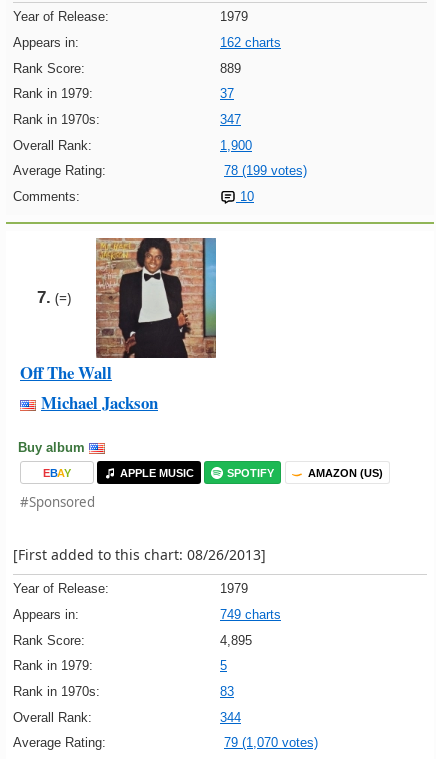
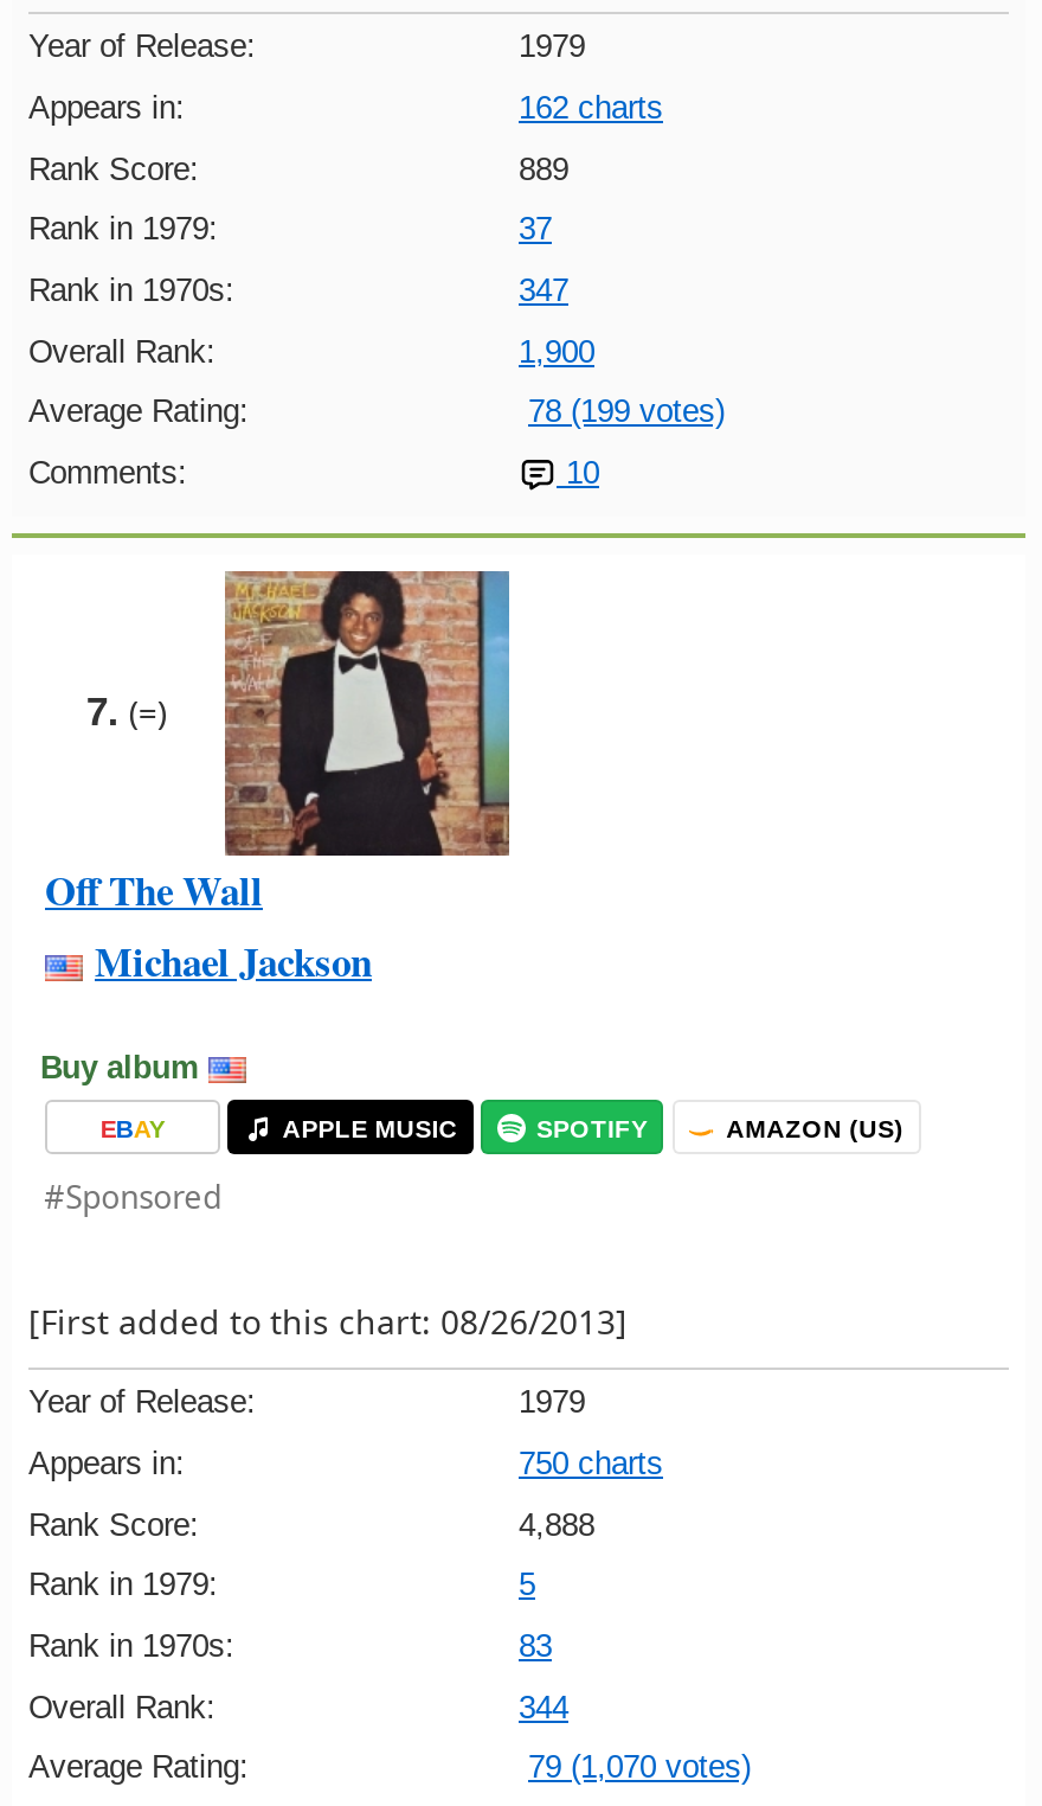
[220,607,281,622] 749 charts -> [519,1446,663,1481] 750 charts
[220,633,252,648] 4,895 -> [519,1507,594,1542] 4,888

